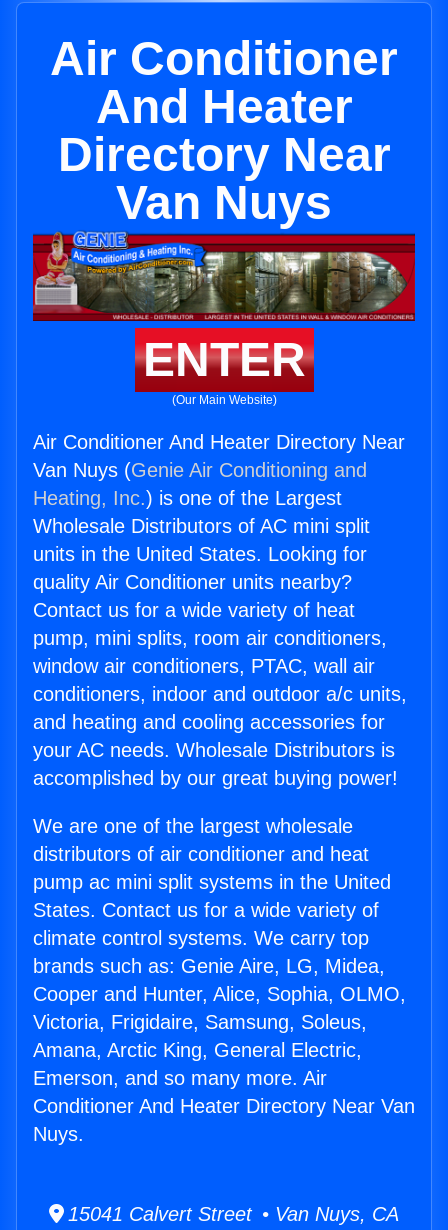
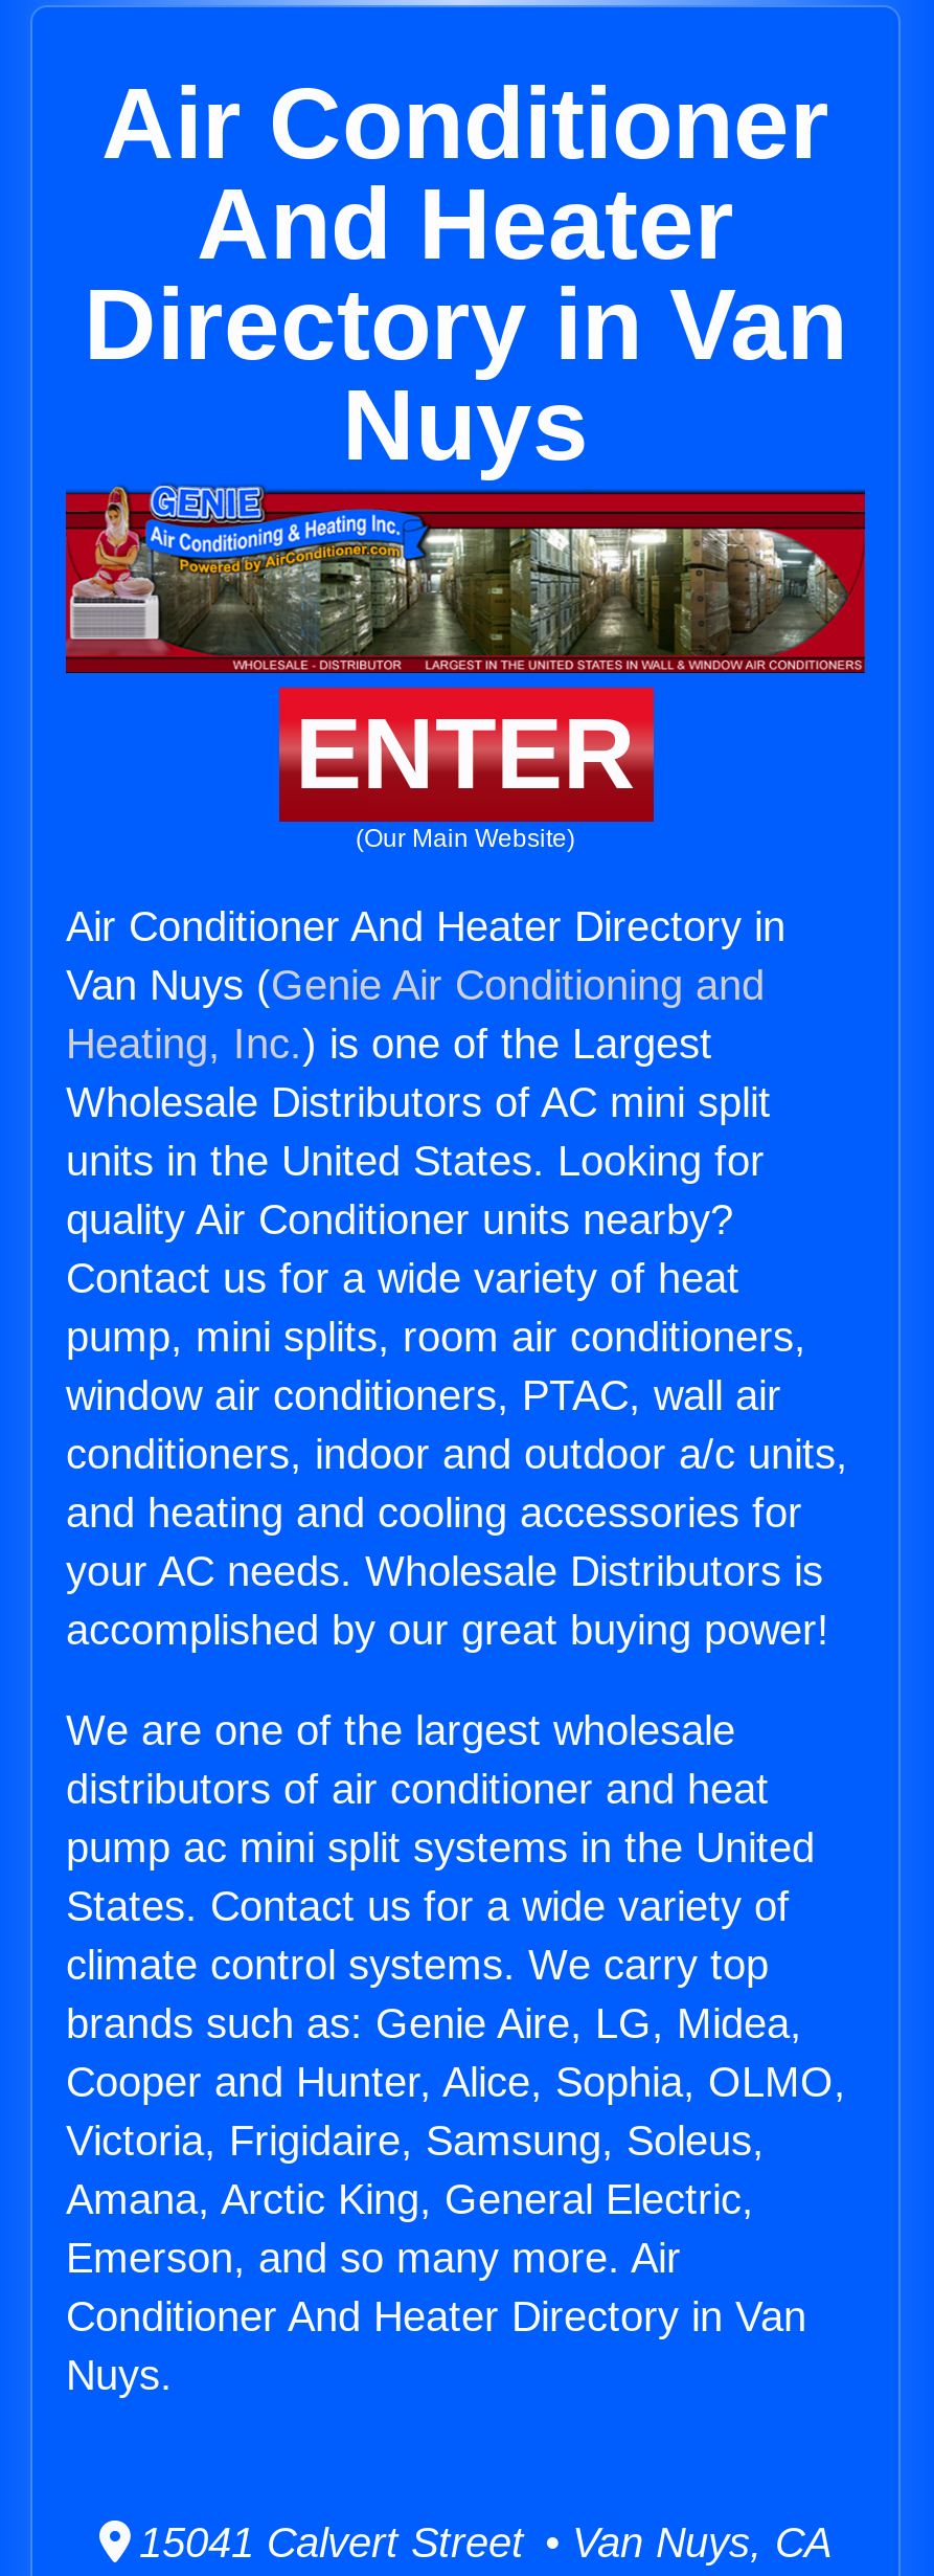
[57,128,390,229] Directory Near | Van Nuys -> [84,269,847,480] Directory in Van | Nuys
[33,431,405,453] Air Conditioner And Heater Directory Near -> [66,904,785,950] Air Conditioner And Heater Directory in
[33,1095,415,1117] Conditioner And Heater Directory Near Van -> [66,2294,806,2340] Conditioner And Heater Directory in Van

